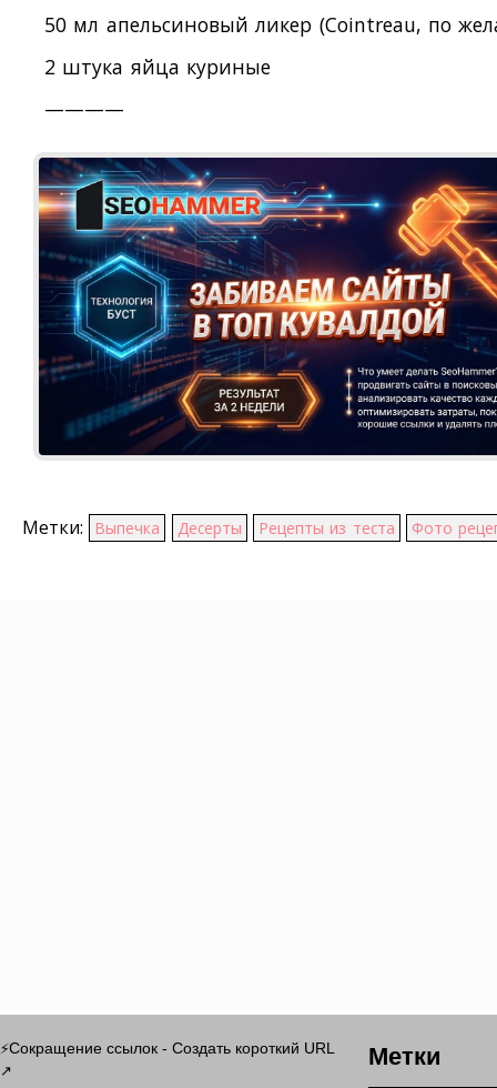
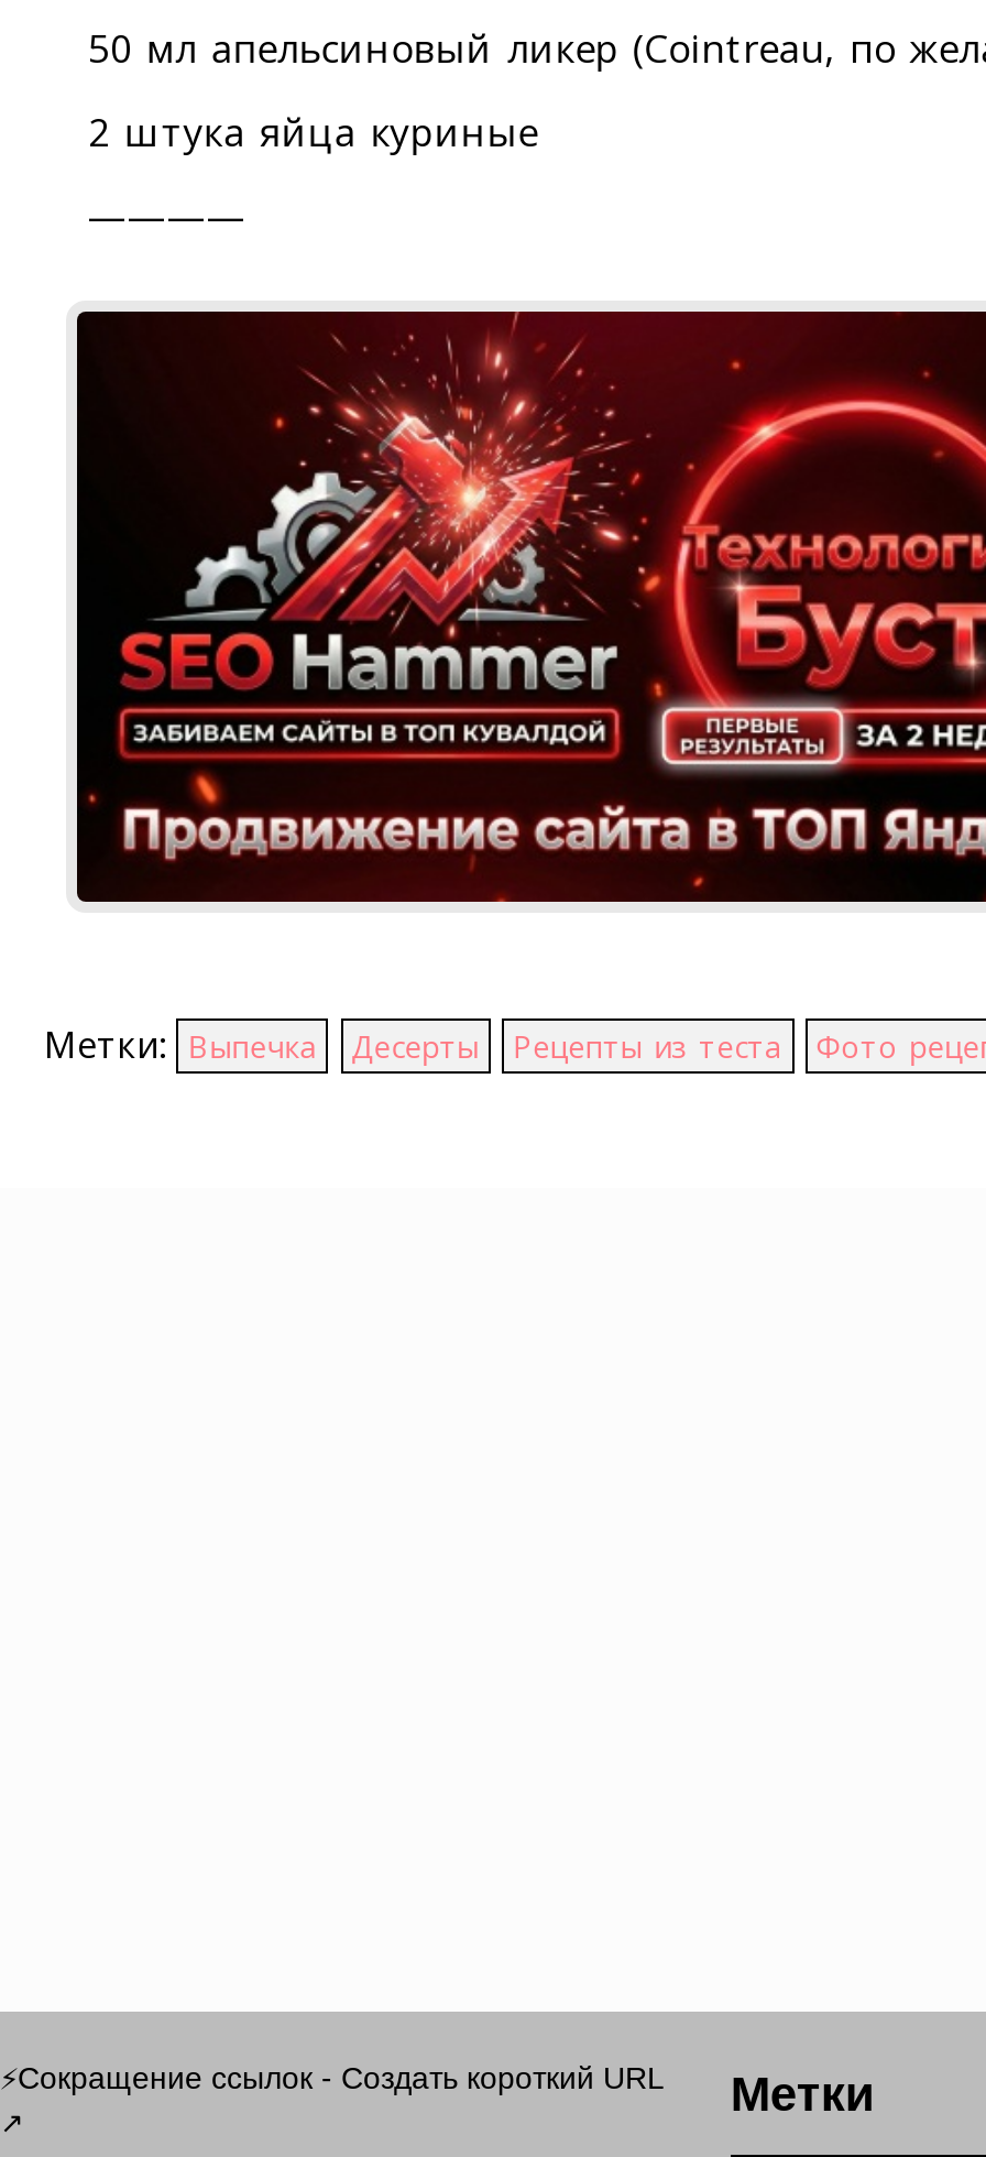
[38,158,494,456] [image] -> [75,312,979,904] [image]

